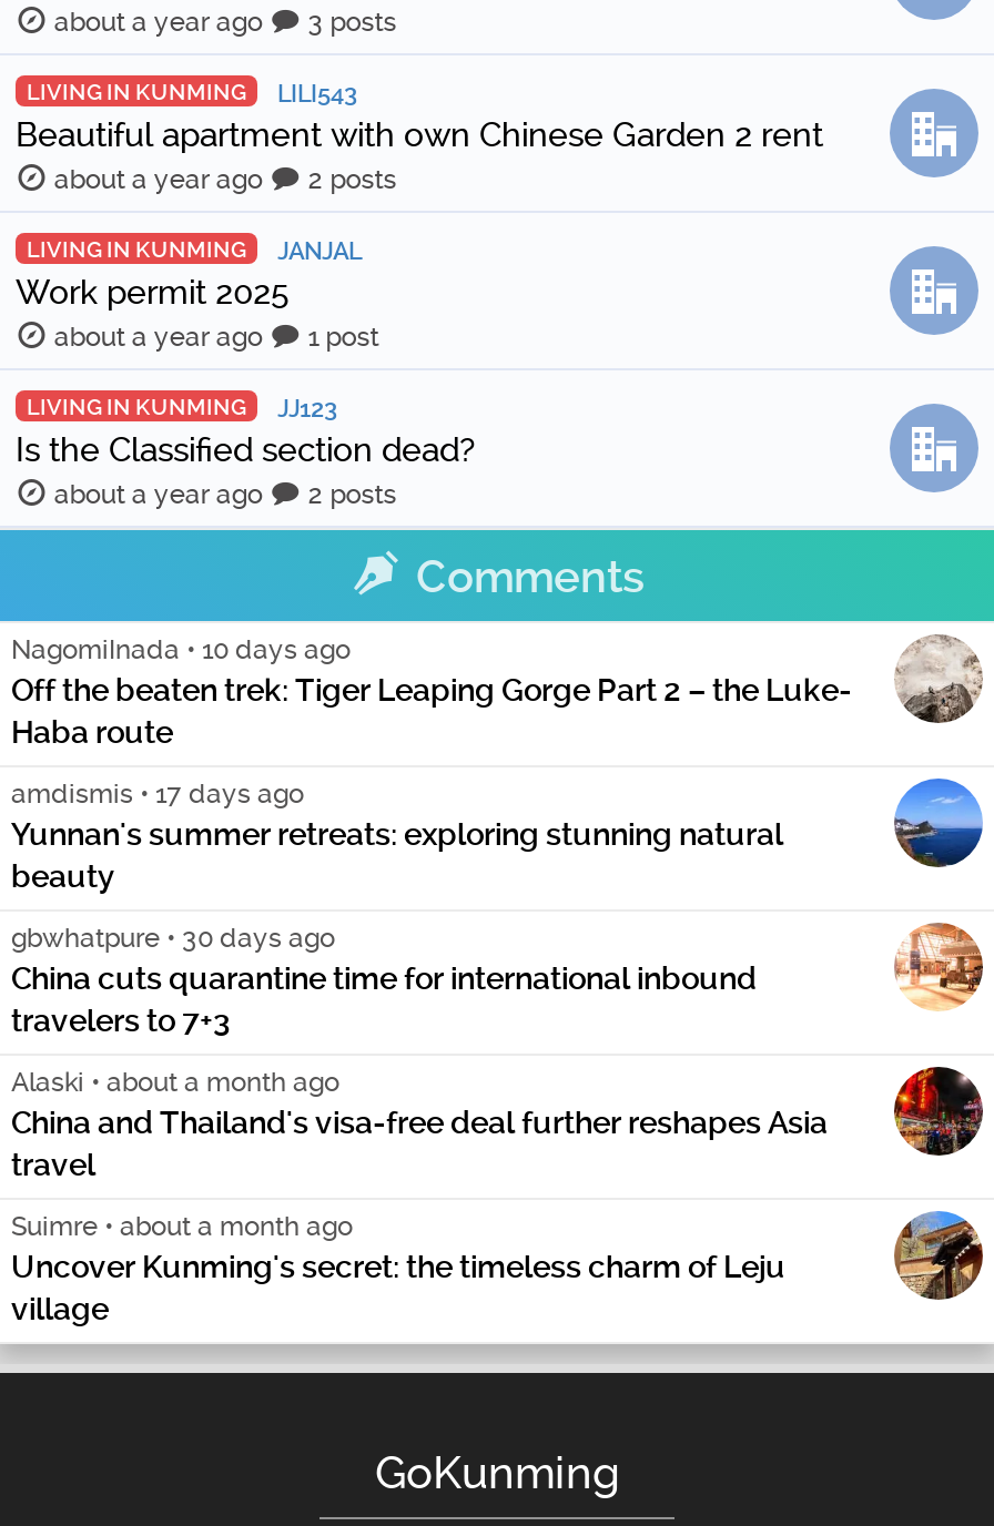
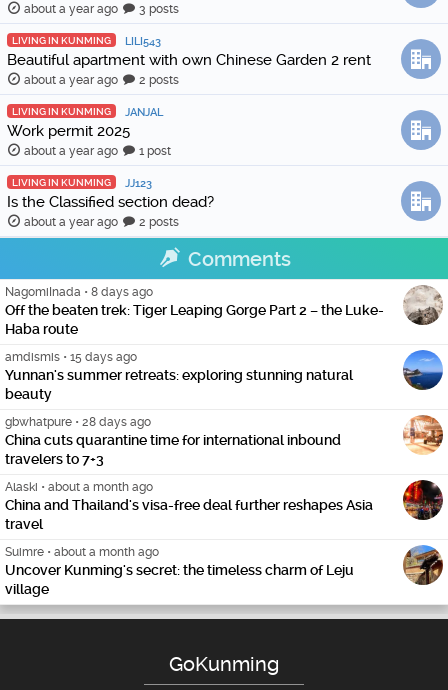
[11,633,351,664] NagomiInada • 10 days ago -> [5,285,153,299] NagomiInada • 8 days ago
[11,777,304,808] amdismis • 17 days ago -> [5,350,137,364] amdismis • 15 days ago
[11,921,335,952] gbwhatpure • 30 days ago -> [5,415,151,429] gbwhatpure • 28 days ago

